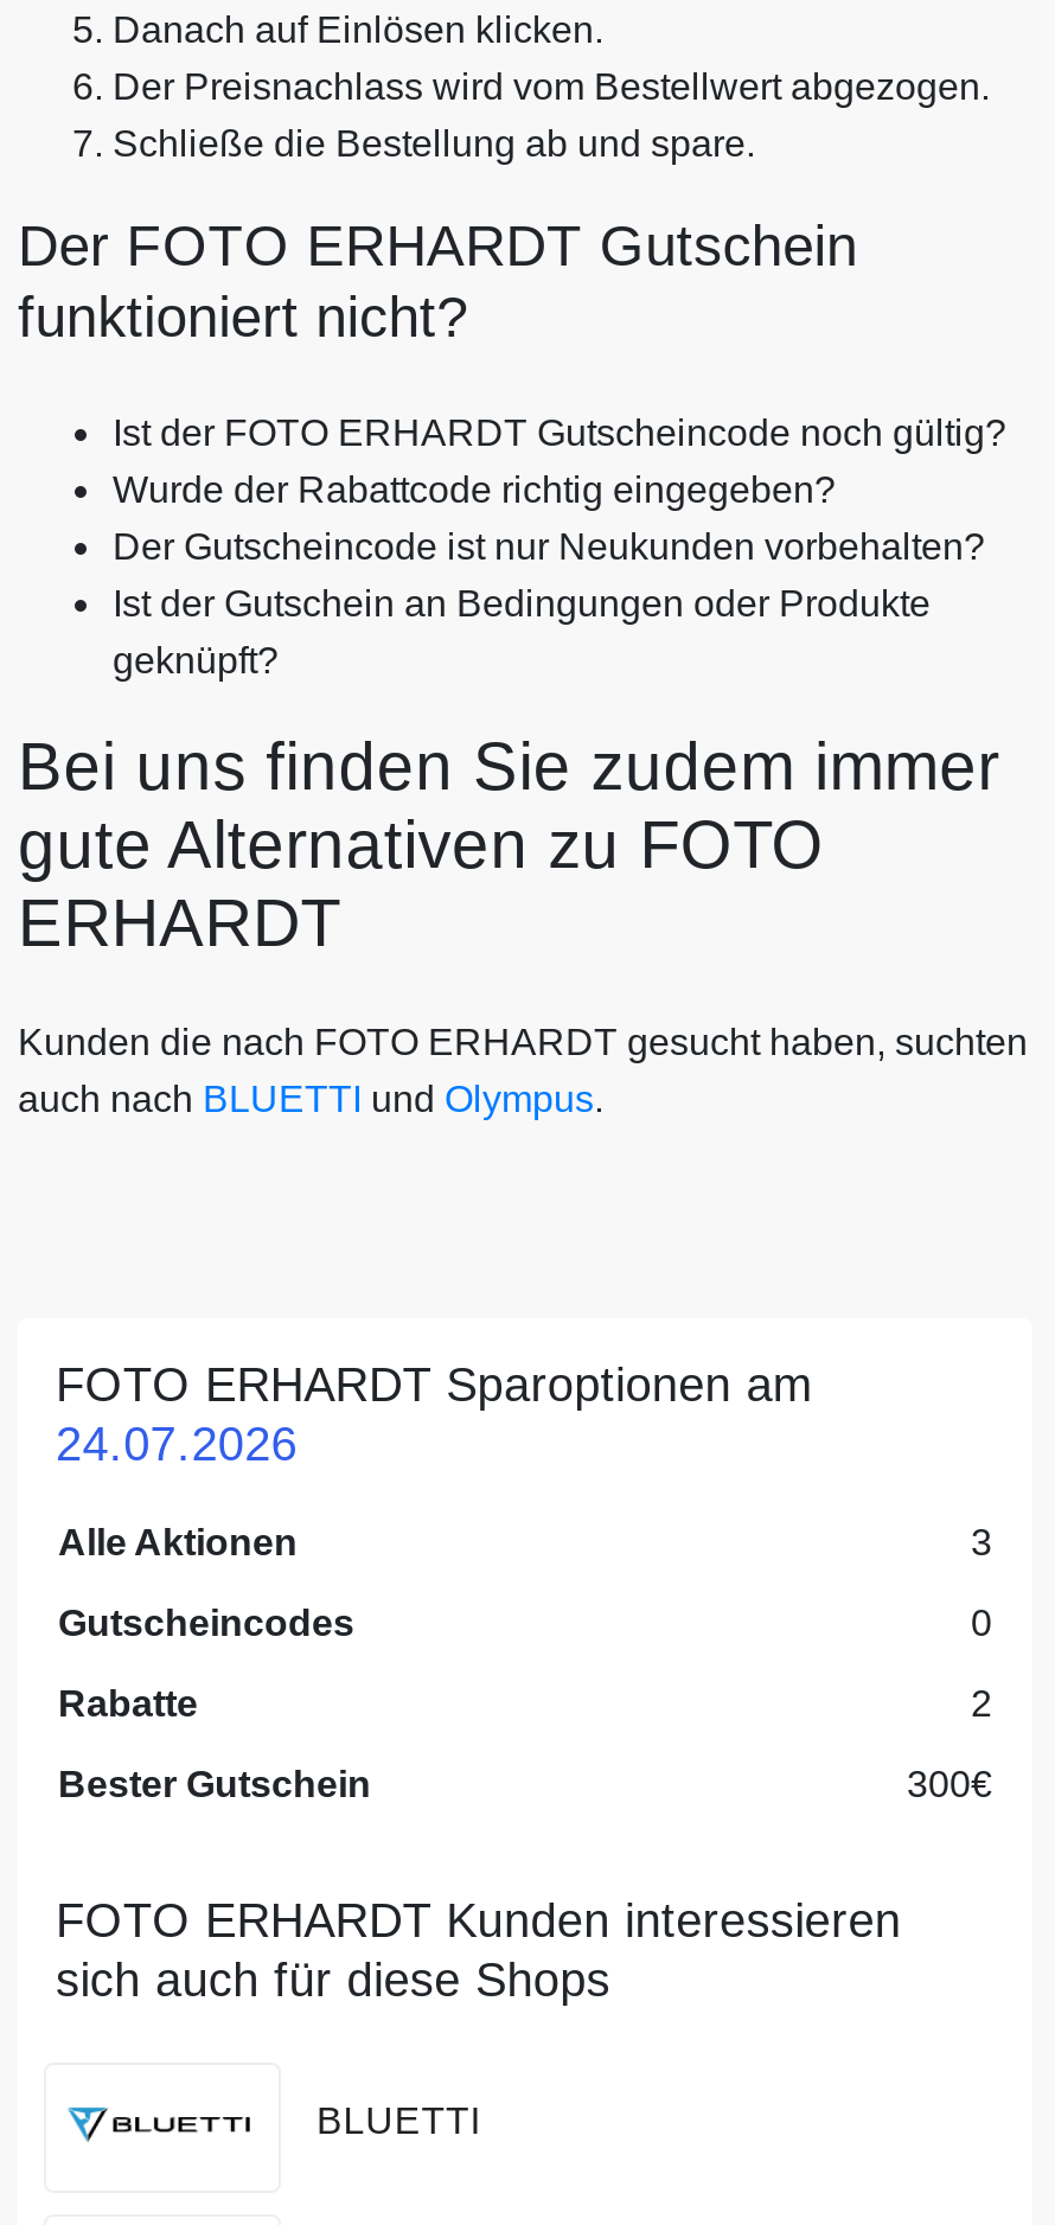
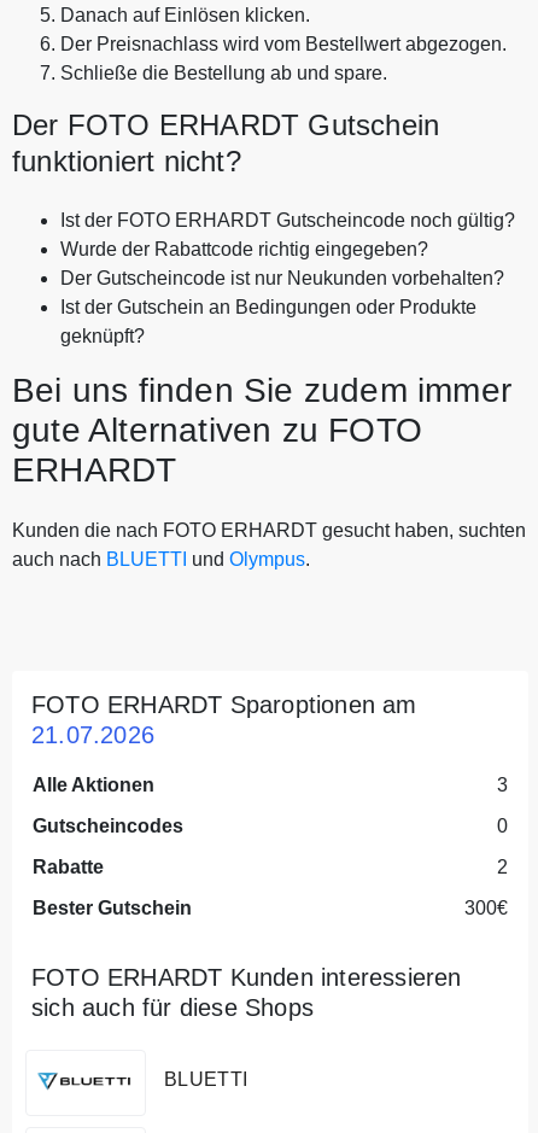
[56,1417,298,1469] 24.07.2026 -> [31,721,154,747] 21.07.2026

